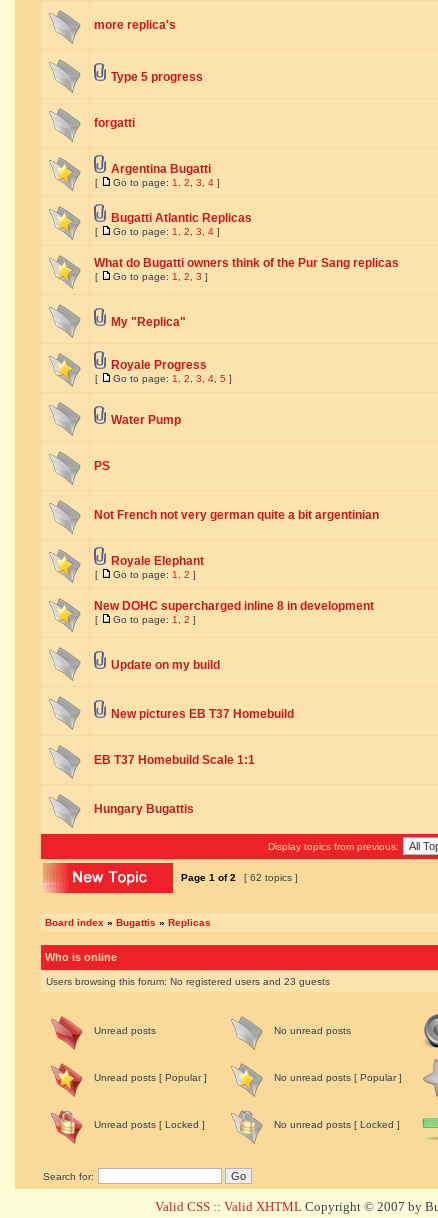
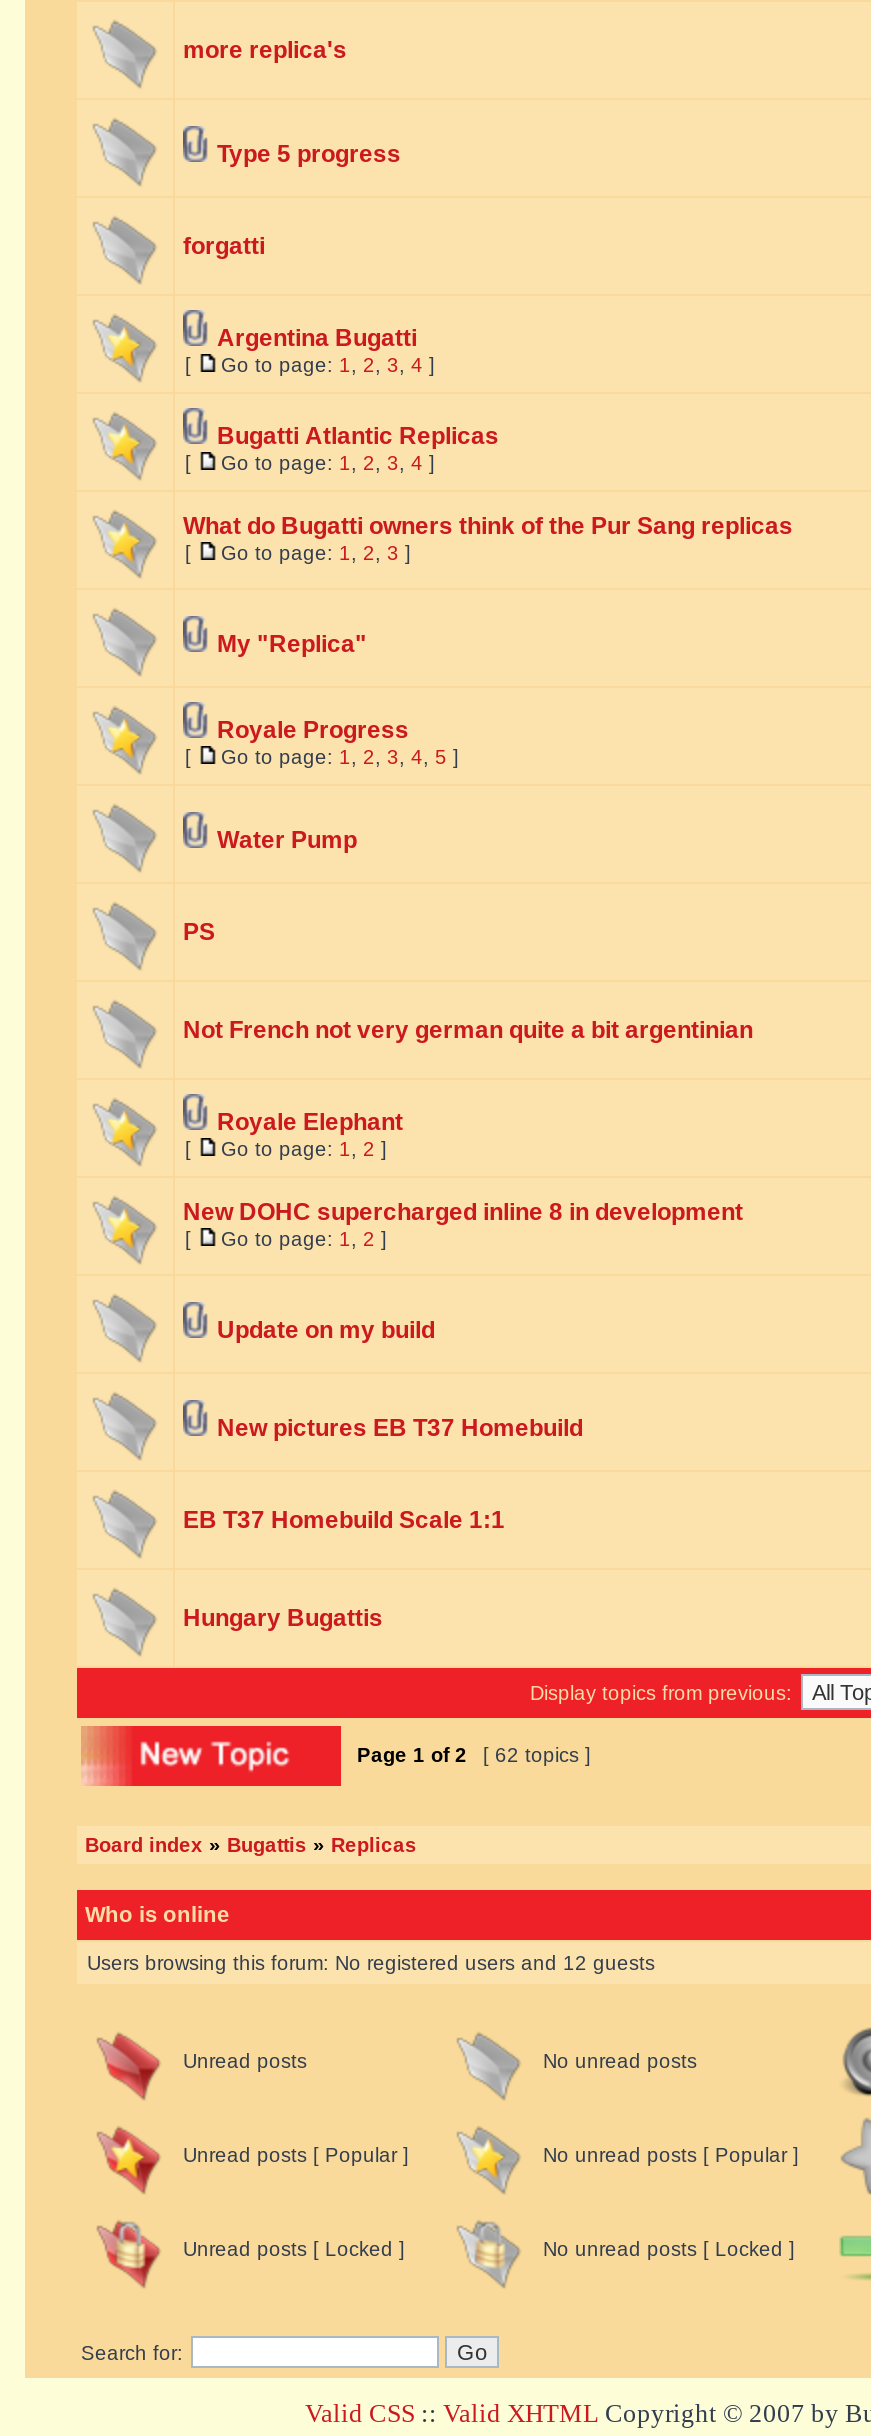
[46,976,330,987] Users browsing this forum: No registered users and 23 guests -> [87,1952,655,1974] Users browsing this forum: No registered users and 12 guests

